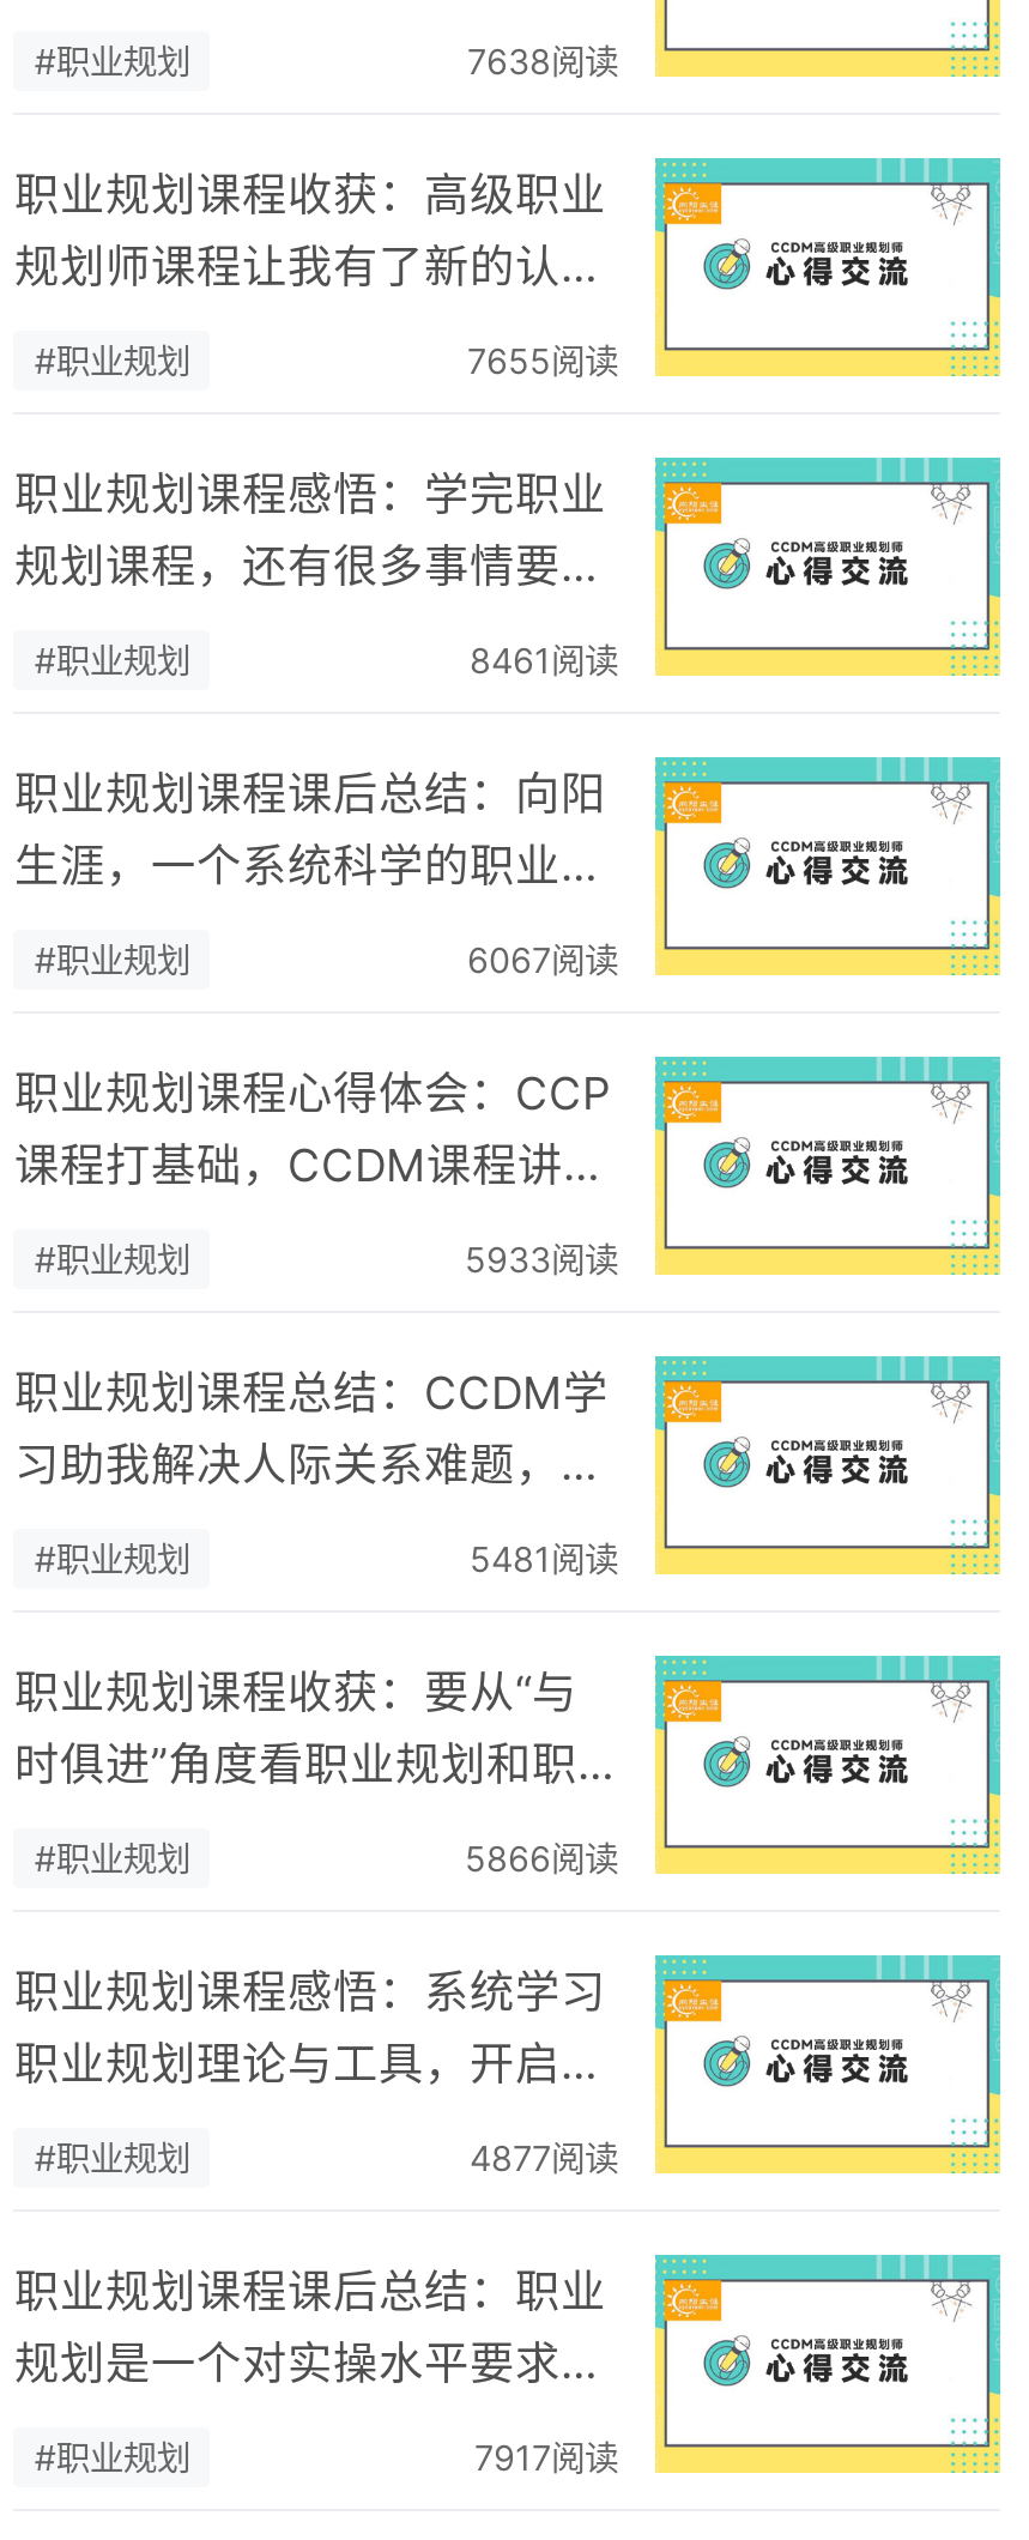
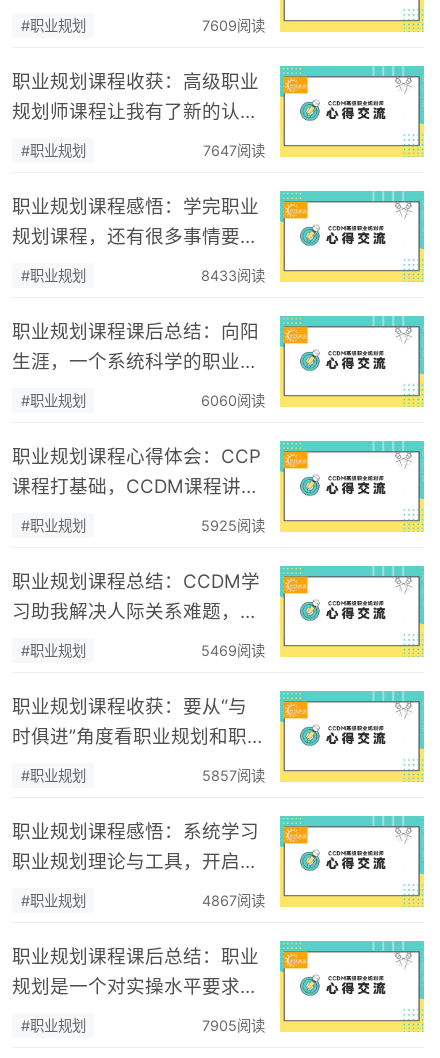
[467,40,618,81] 7638阅读 -> [201,17,264,34] 7609阅读
[467,340,618,380] 7655阅读 -> [202,142,264,159] 7647阅读
[470,639,618,680] 8461阅读 -> [200,267,264,284] 8433阅读
[467,939,618,979] 6067阅读 -> [200,392,264,409] 6060阅读
[465,1238,618,1279] 5933阅读 -> [200,517,264,534] 5925阅读
[470,1538,618,1578] 5481阅读 -> [200,642,264,659] 5469阅读
[465,1837,618,1878] 5866阅读 -> [201,767,264,784] 5857阅读
[470,2136,618,2177] 4877阅读 -> [201,892,264,909] 4867阅读
[474,2436,618,2477] 7917阅读 -> [201,1017,264,1034] 7905阅读

